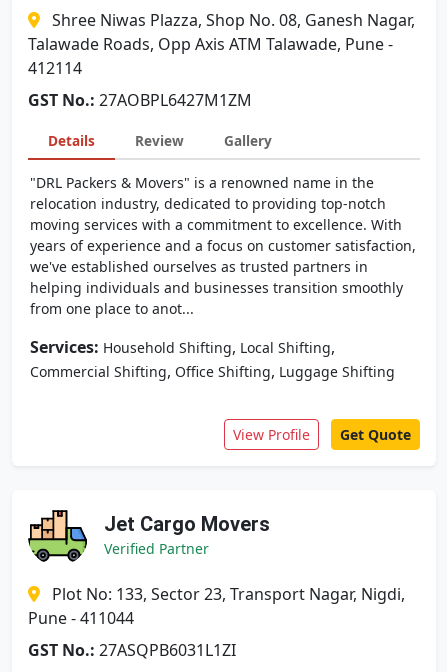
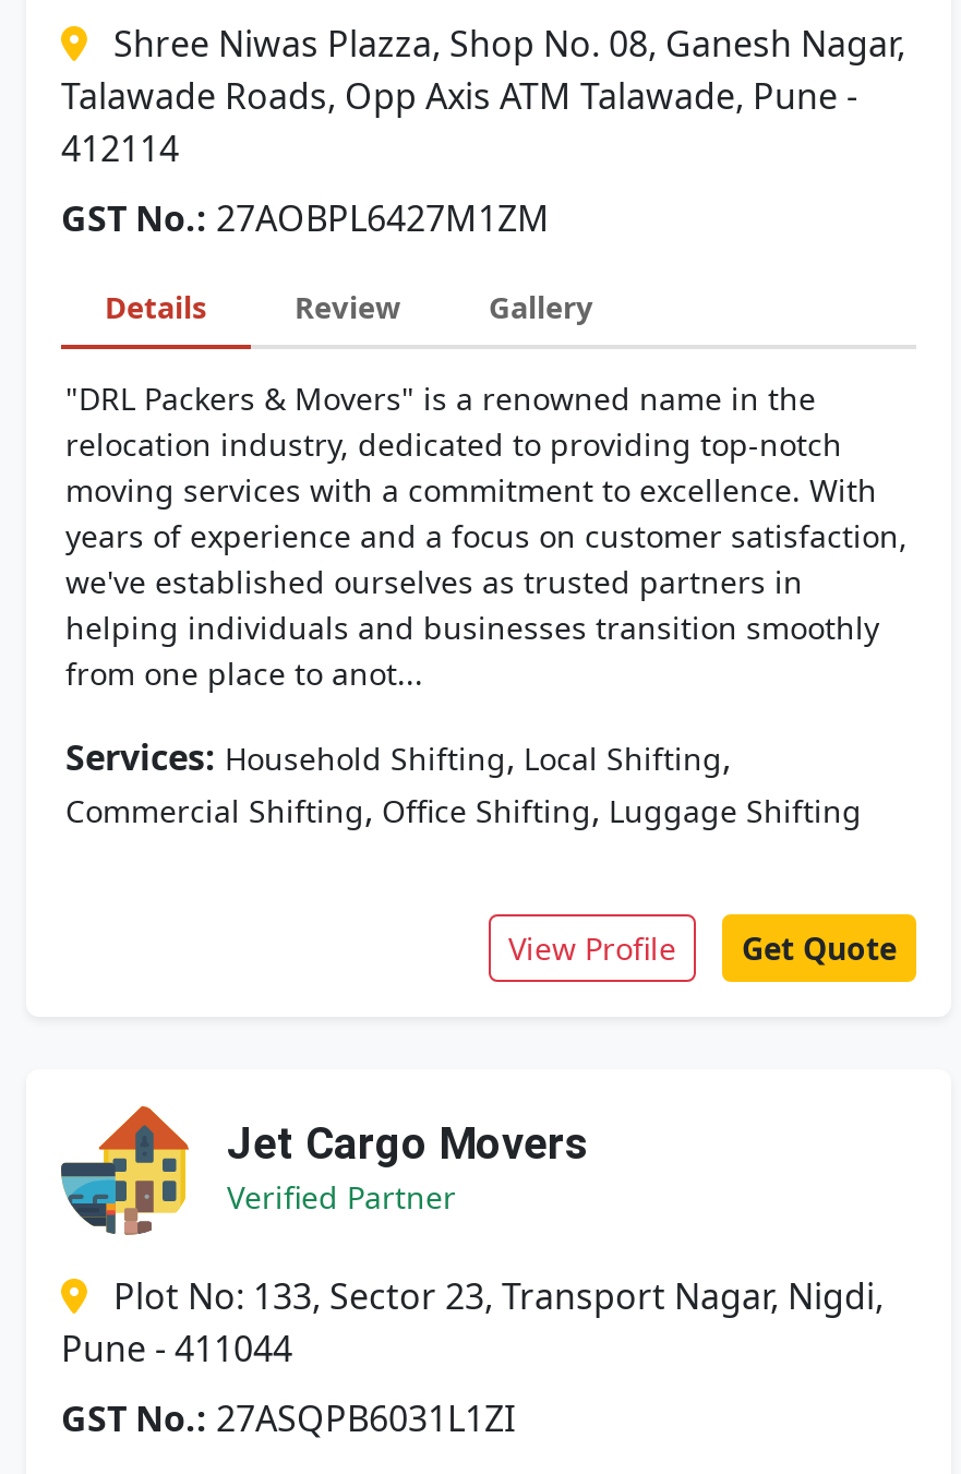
[27,507,88,566] [image] -> [59,1104,190,1237] [image]

